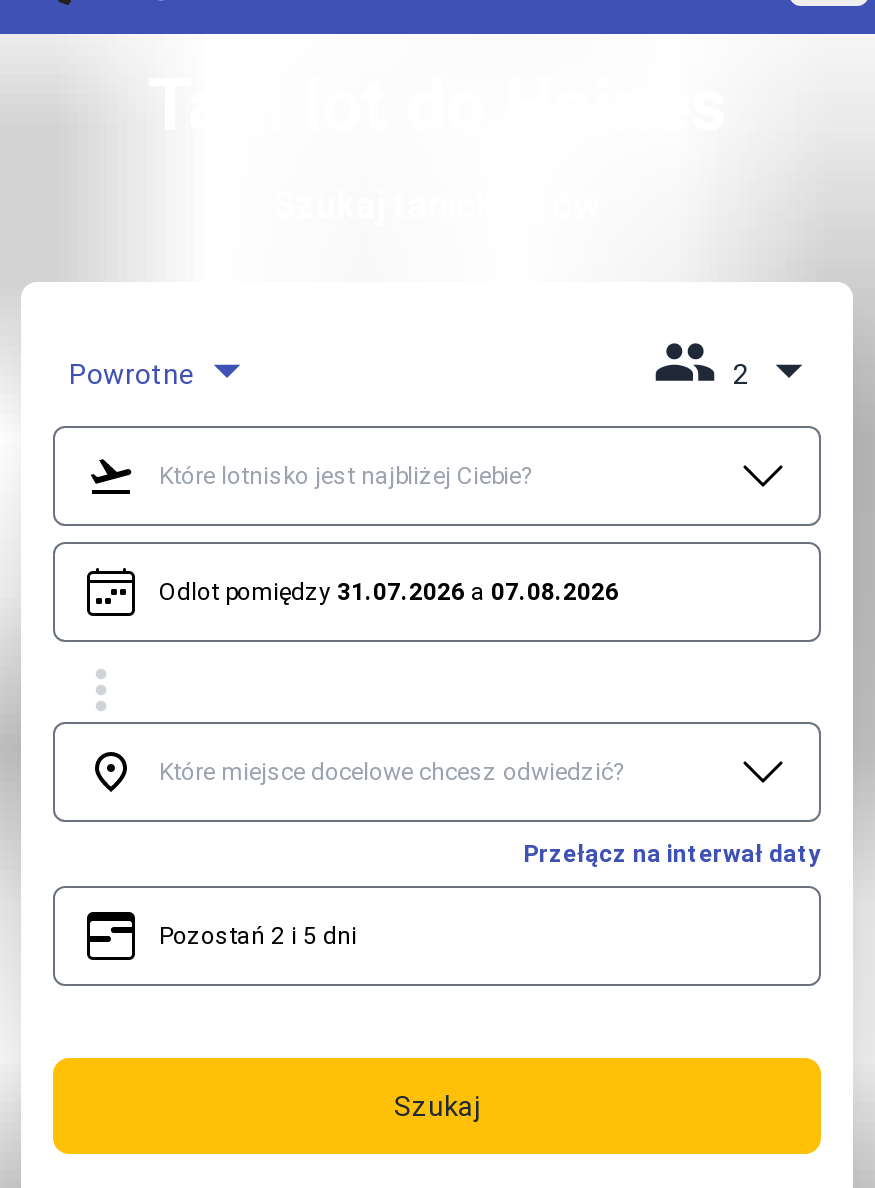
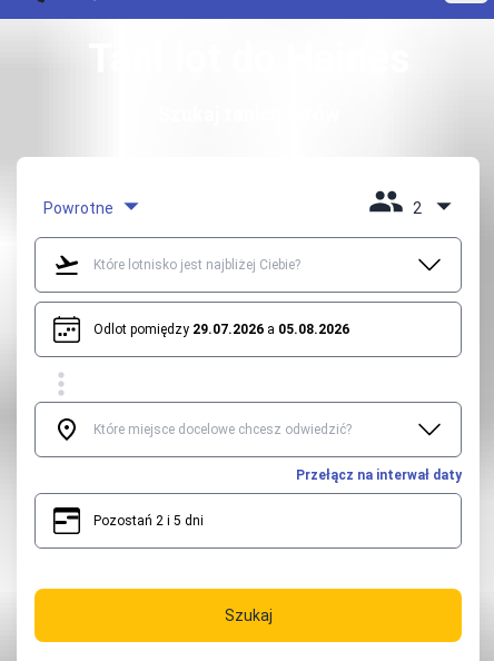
[159,578,619,606] Odlot pomiędzy 31.07.2026 a 07.08.2026 -> [93,322,349,337] Odlot pomiędzy 29.07.2026 a 05.08.2026

